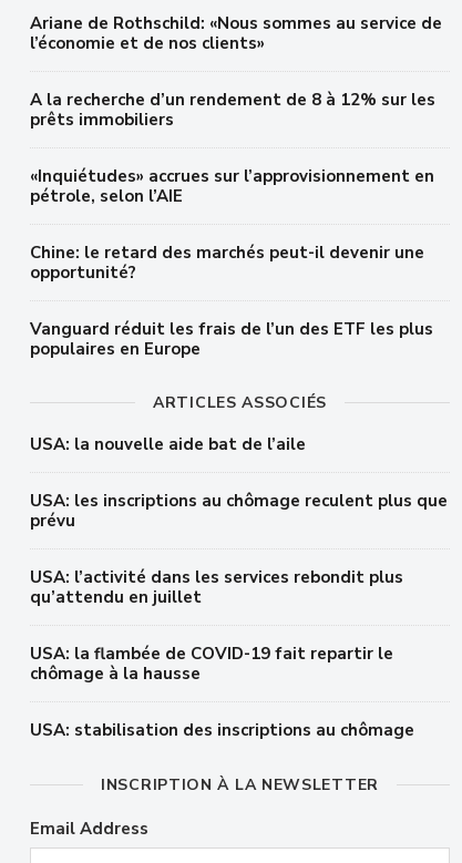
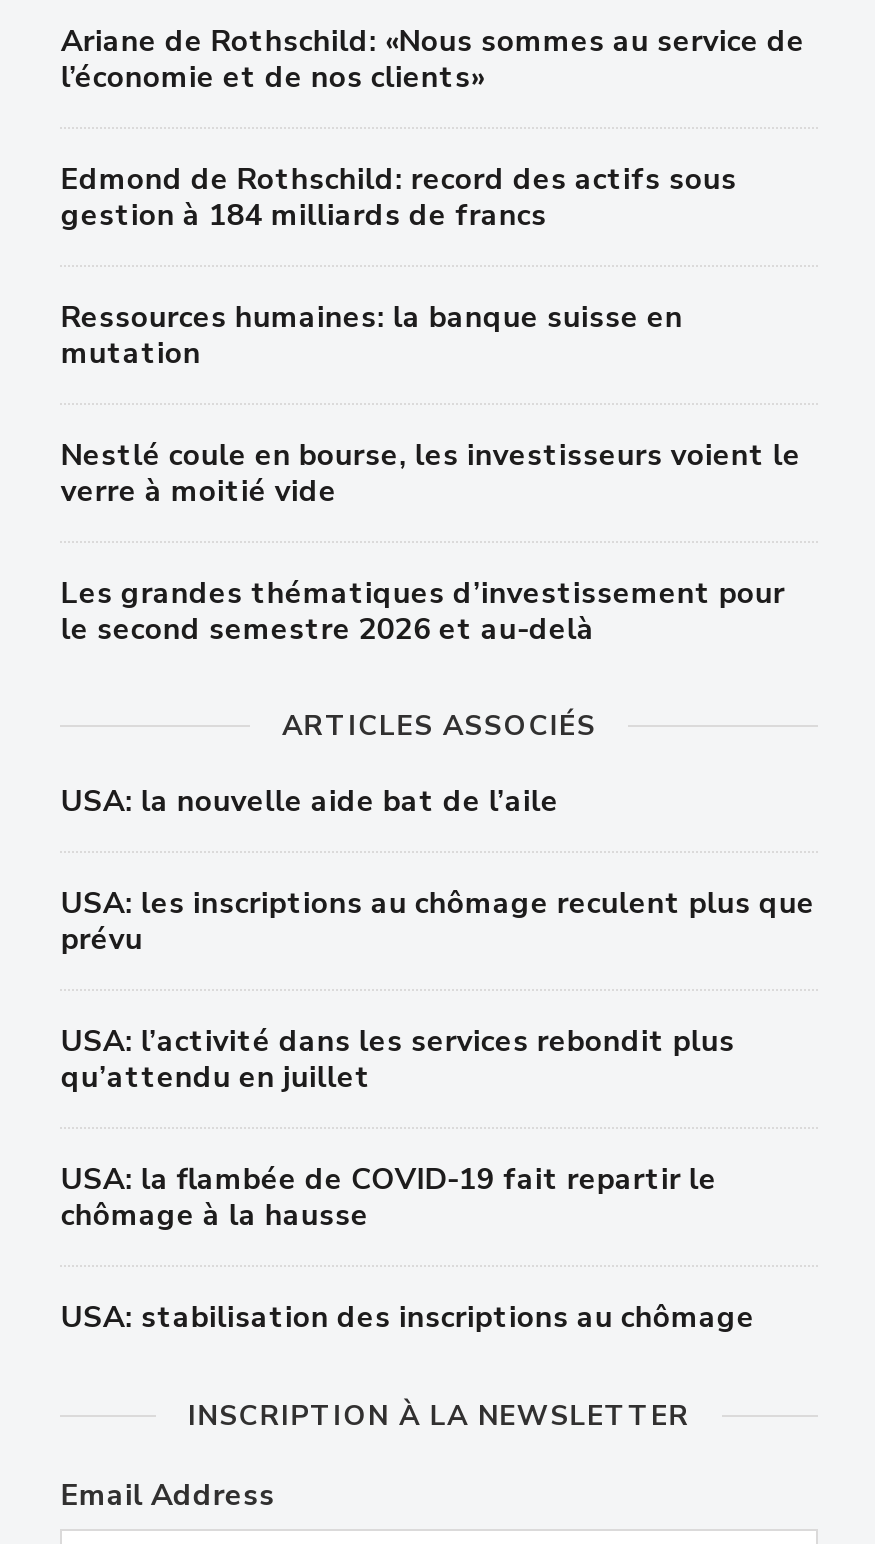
[30,88,436,130] A la recherche d’un rendement de 8 à 12% sur les | prêts immobiliers -> [61,158,737,234] Edmond de Rothschild: record des actifs sous | gestion à 184 milliards de francs
[30,165,435,207] «Inquiétudes» accrues sur l’approvisionnement en | pétrole, selon l’AIE -> [61,296,683,372] Ressources humaines: la banque suisse en | mutation
[30,241,425,283] Chine: le retard des marchés peut-il devenir une | opportunité? -> [61,434,801,510] Nestlé coule en bourse, les investisseurs voient le | verre à moitié vide
[30,318,434,360] Vanguard réduit les frais de l’un des ETF les plus | populaires en Europe -> [61,572,785,648] Les grandes thématiques d’investissement pour | le second semestre 2026 et au-delà

